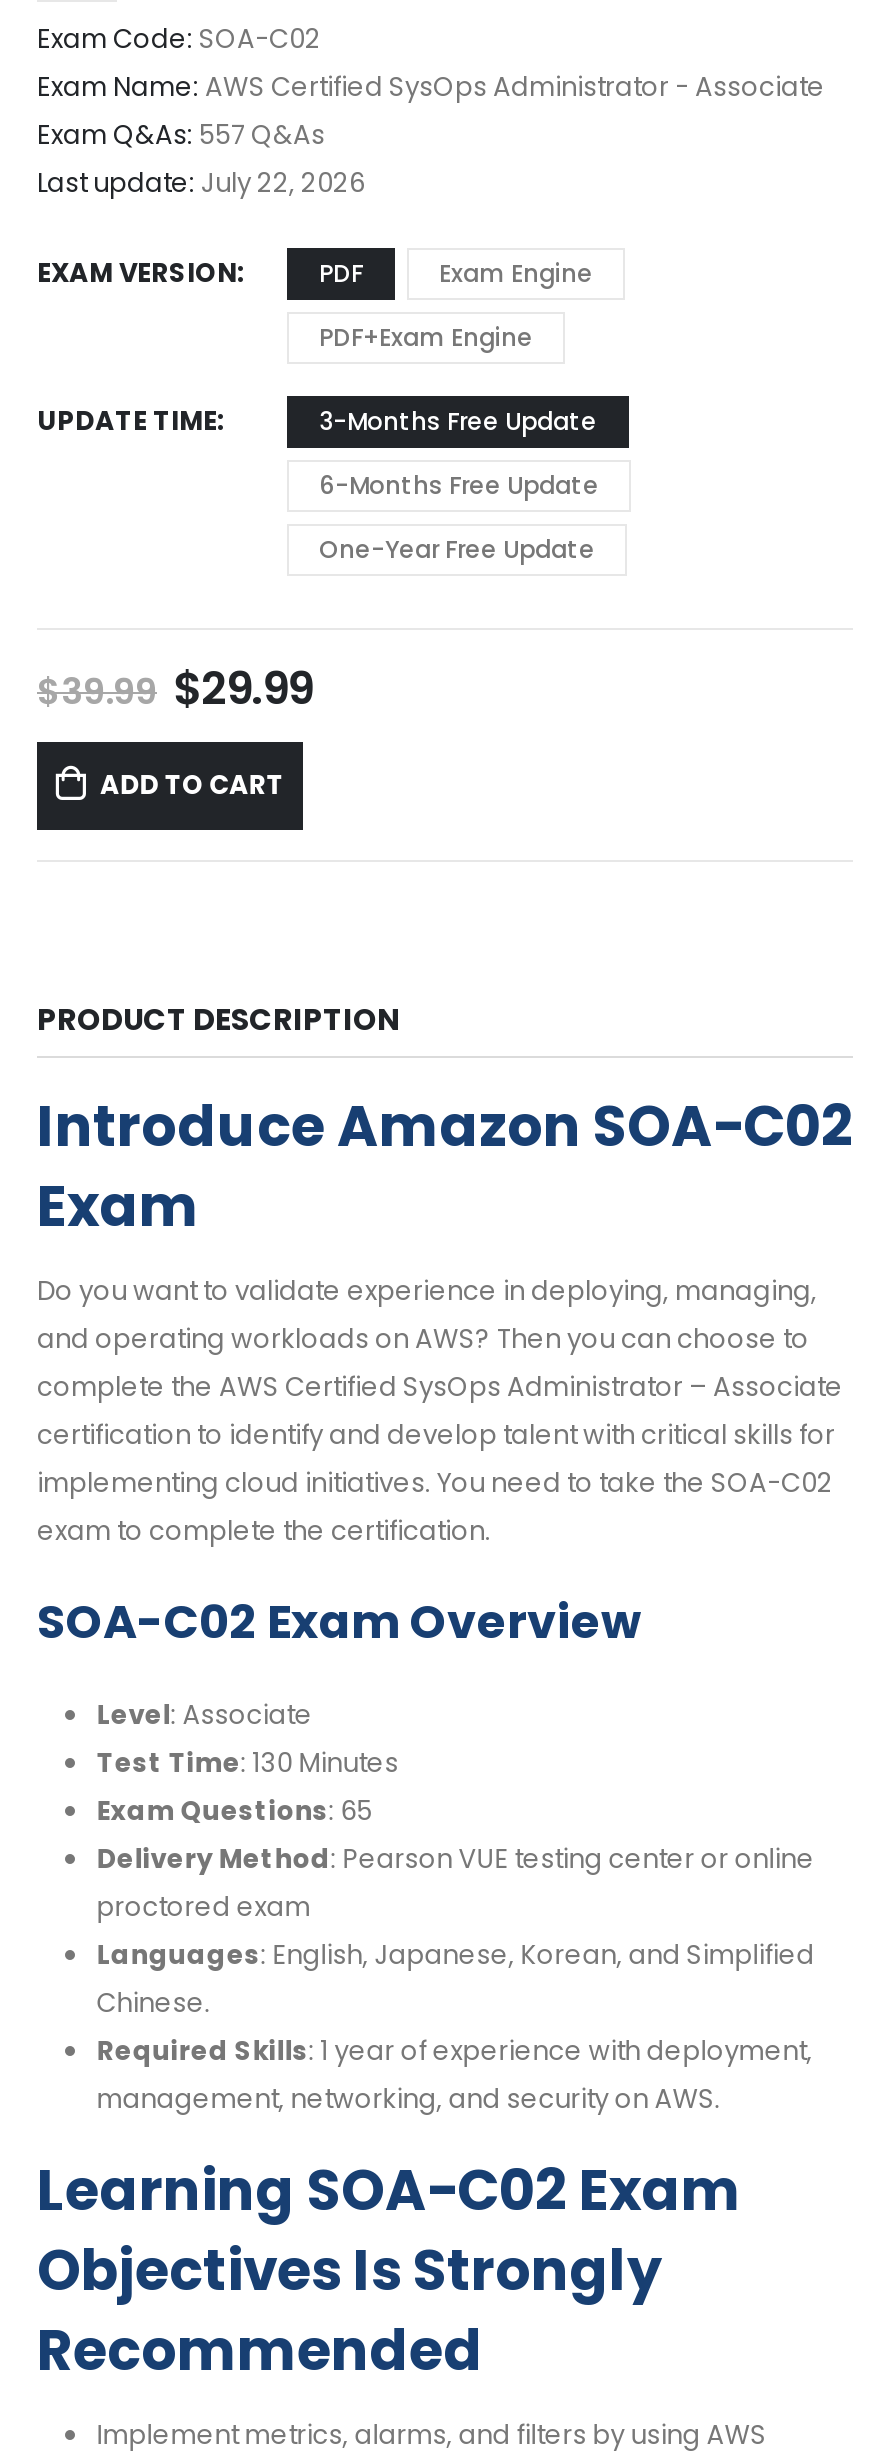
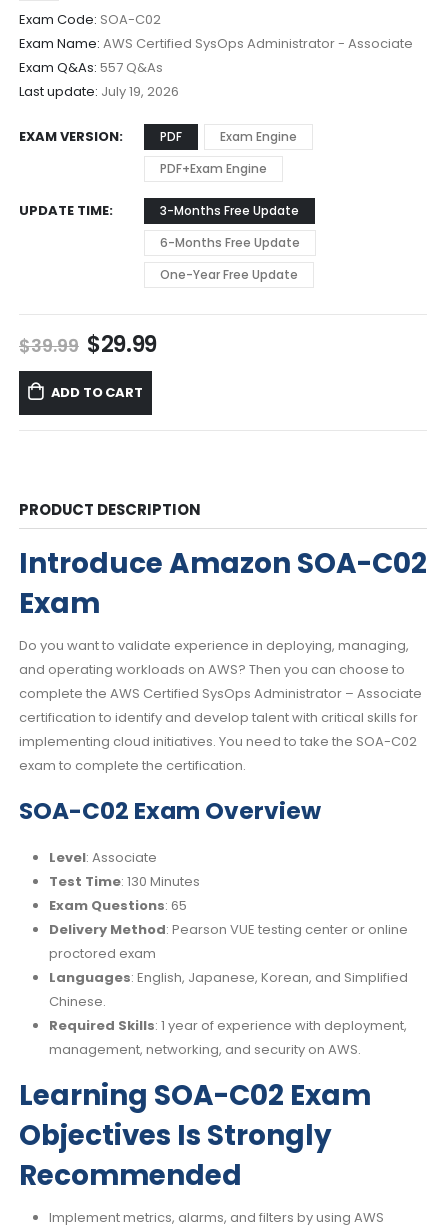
[37,164,365,202] Last update: July 22, 2026 -> [19,82,179,101] Last update: July 19, 2026

